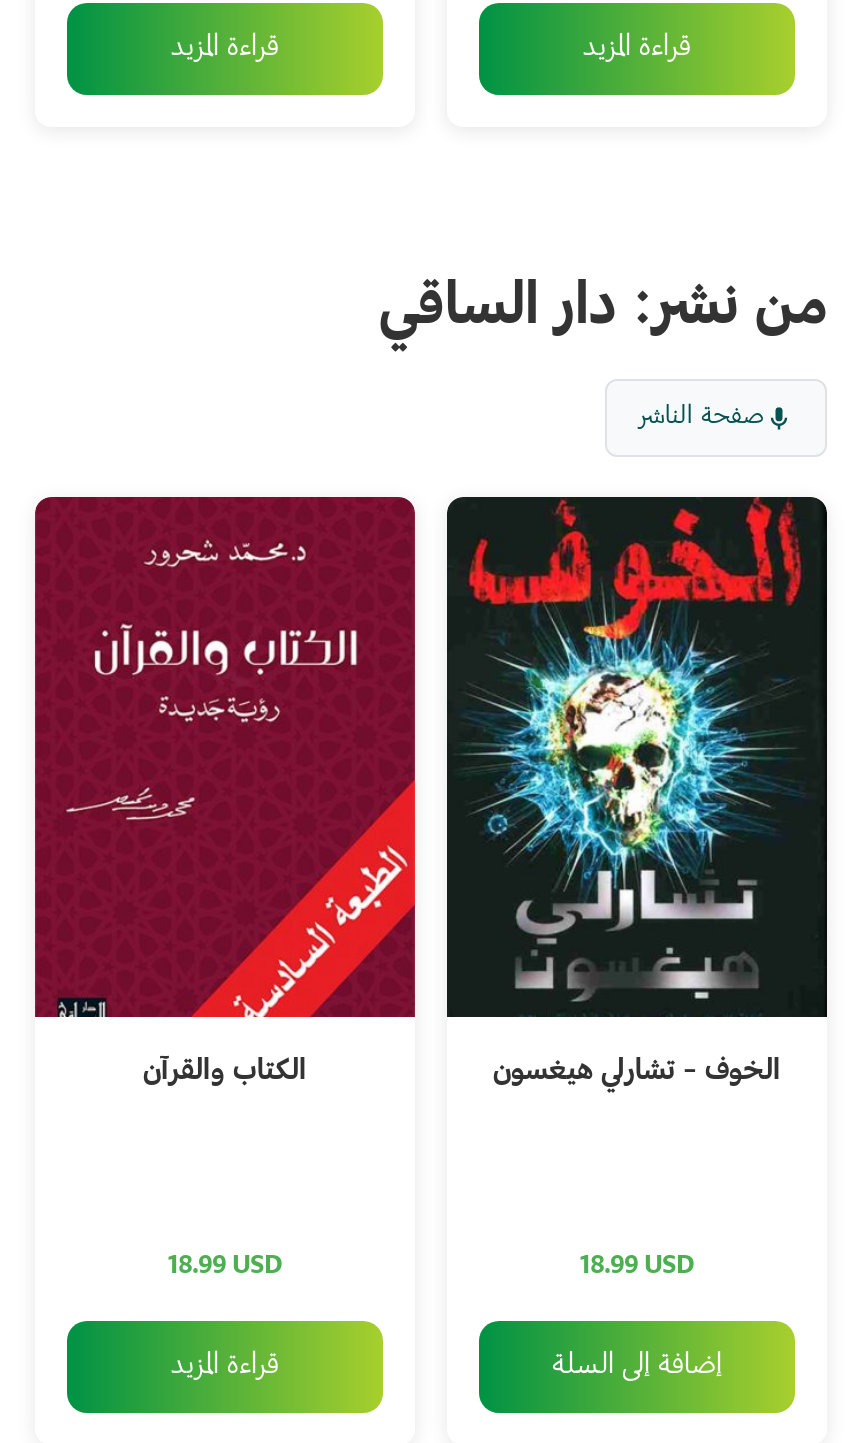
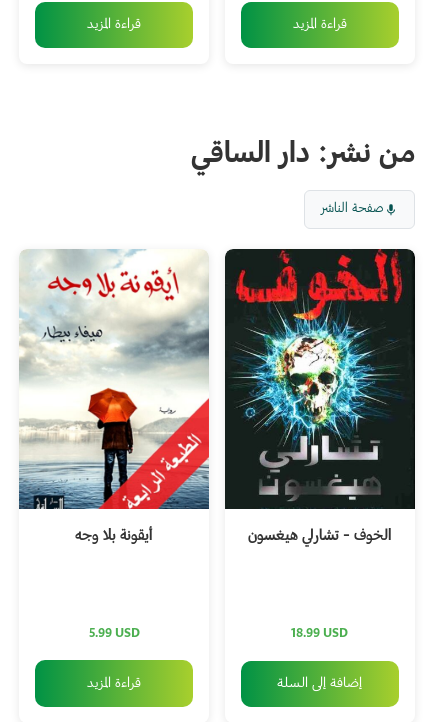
[33,495,417,1090] [image] | الكتاب والقرآن -> [18,249,210,545] [image] | أيقونة بلا وجه
[168,1254,282,1282] 18.99 USD -> [88,627,139,641] 5.99 USD

